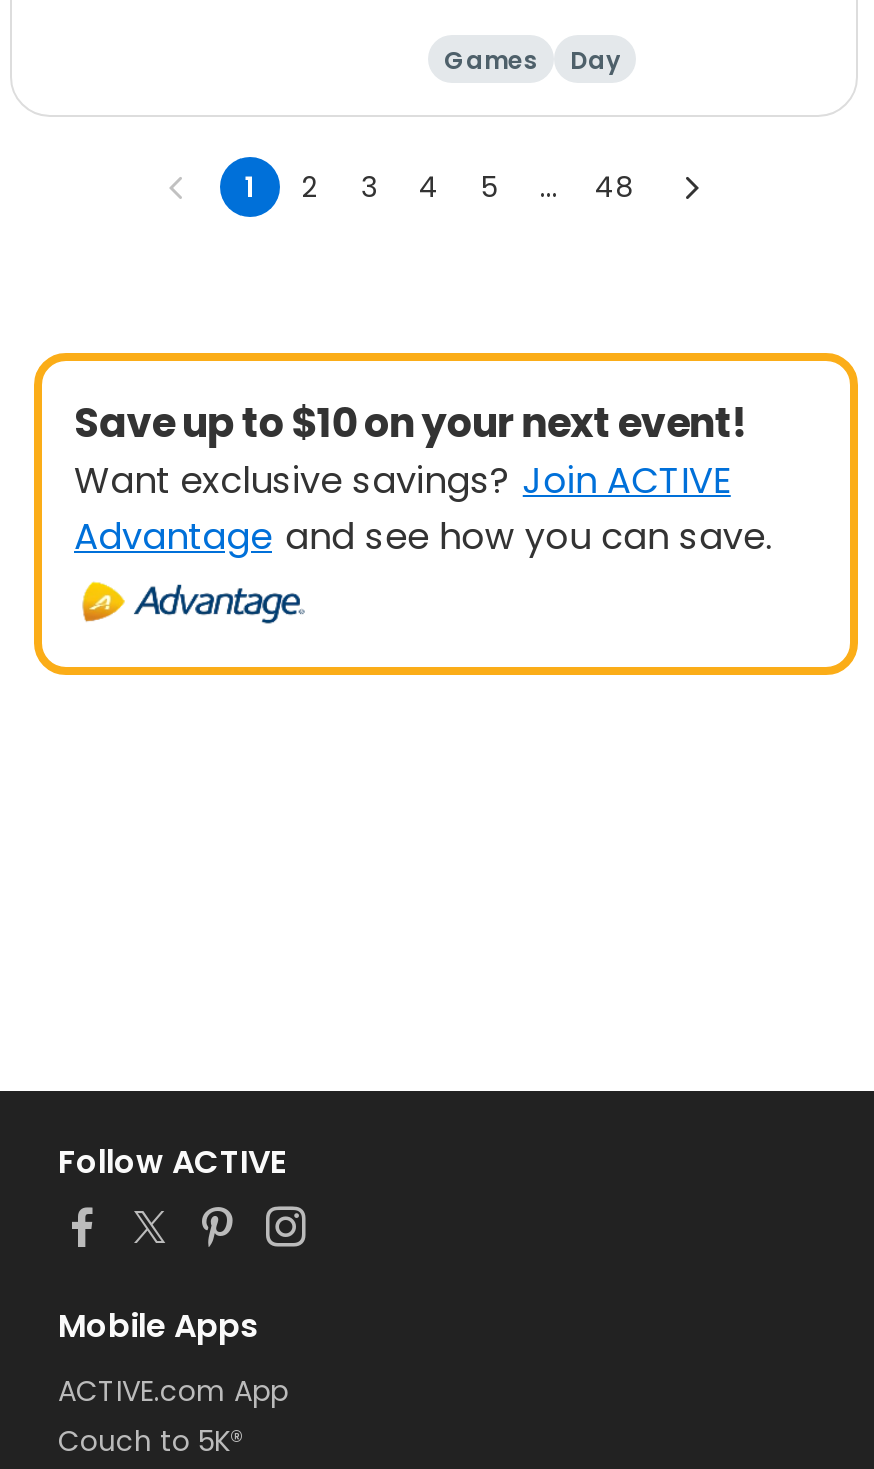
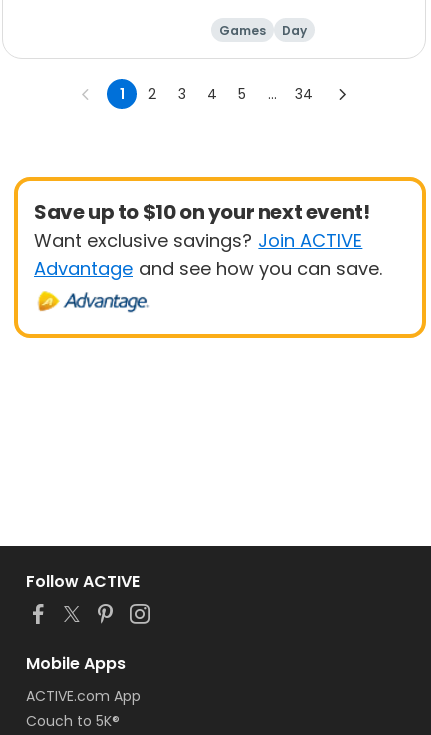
[595,167,633,207] 48 -> [295,84,313,104] 34

